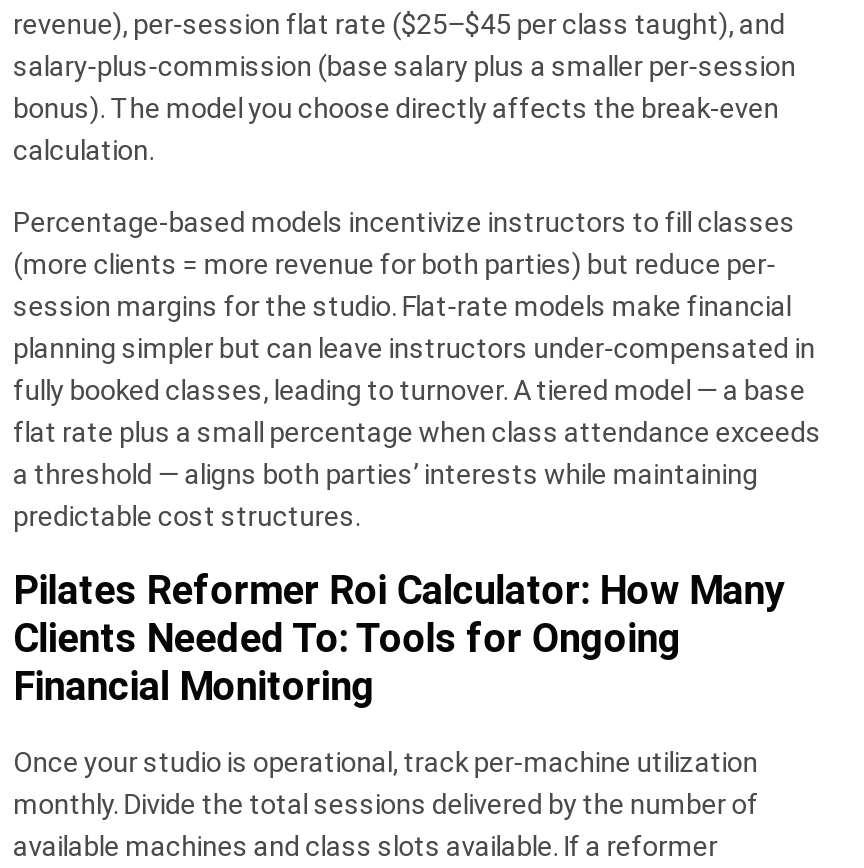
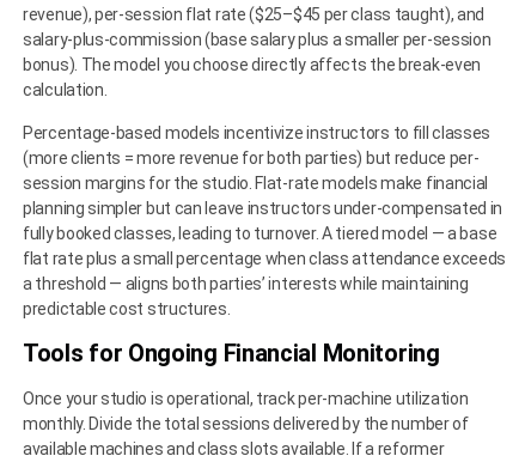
[13,566,784,710] Pilates Reformer Roi Calculator: How Many | Clients Needed To: Tools for Ongoing | Financial Monitoring -> [23,339,440,367] Tools for Ongoing Financial Monitoring

